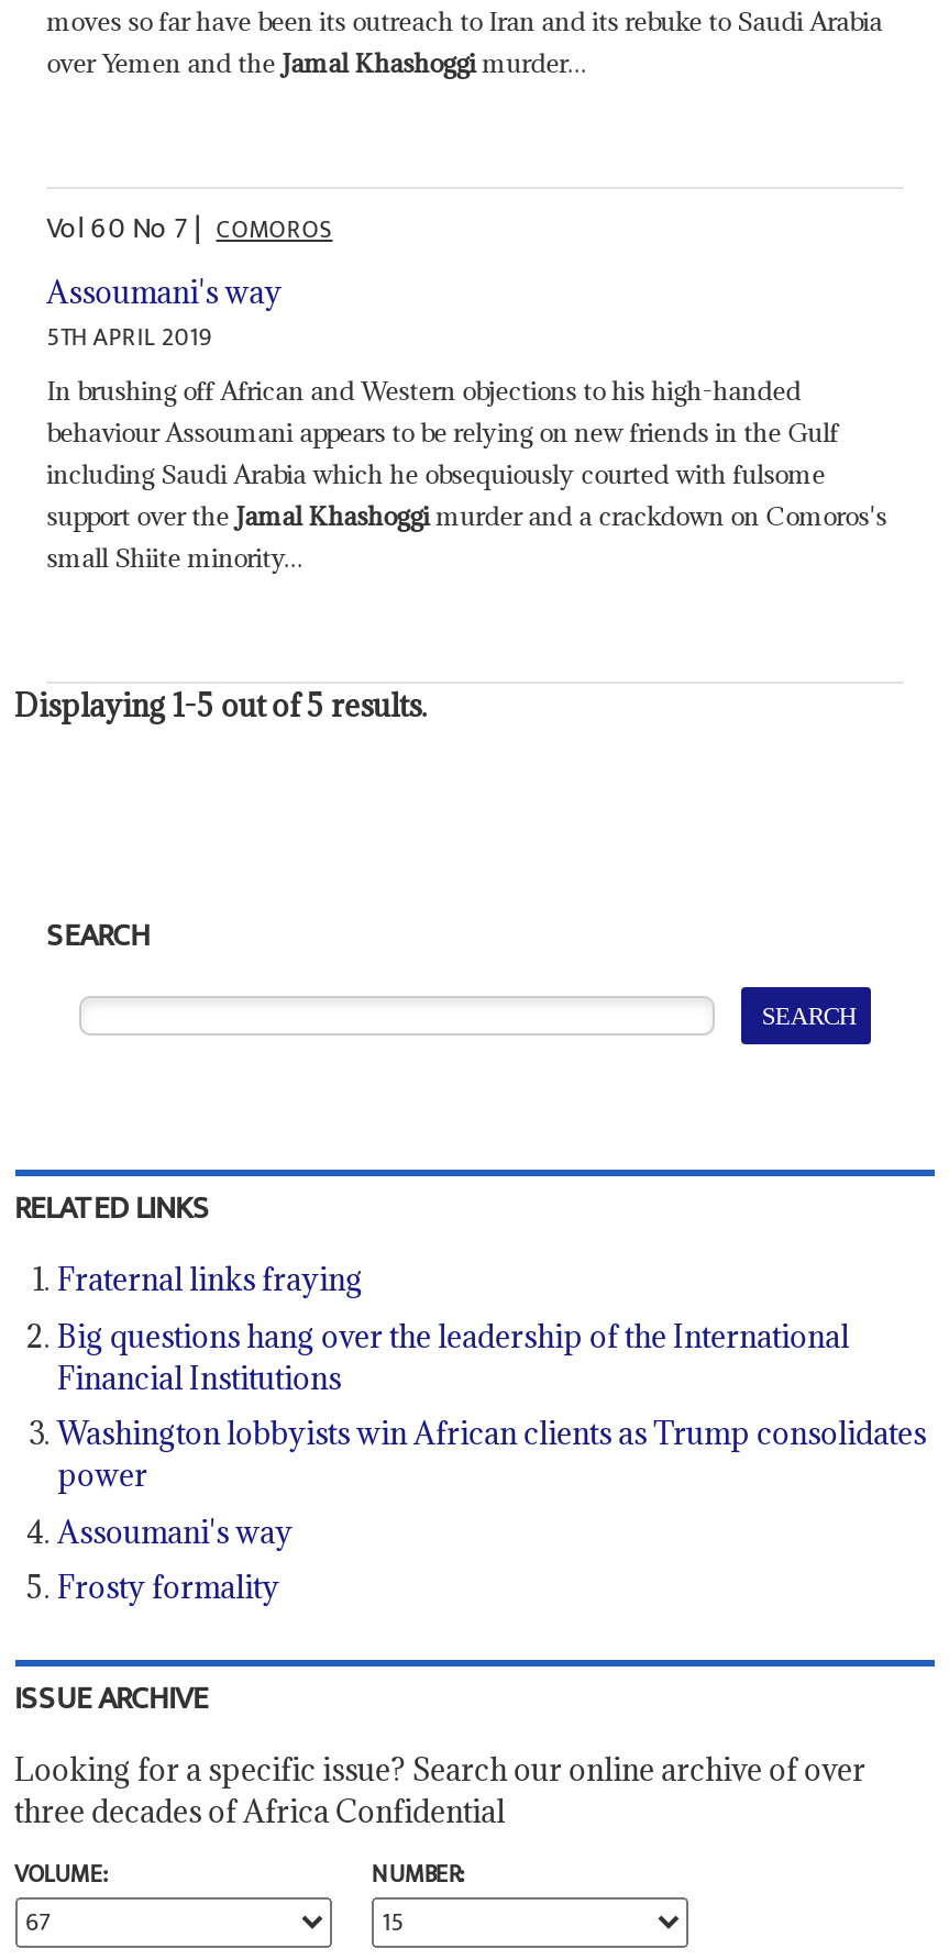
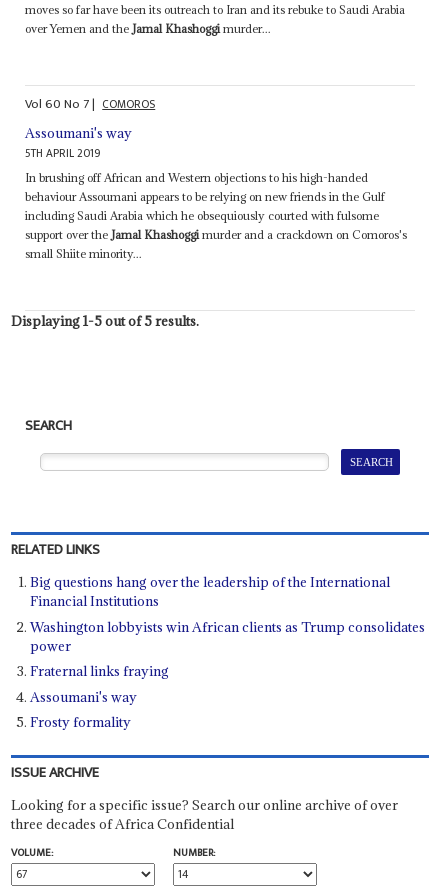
moved [57,1260,363,1300] -> [30,662,169,680]: Fraternal links fraying
moved [57,1316,926,1495] -> [30,573,425,655]: Big questions hang over the leadership of the International | Financial Institutions | Washington lobbyists win African clients as Trump consolidates | power

